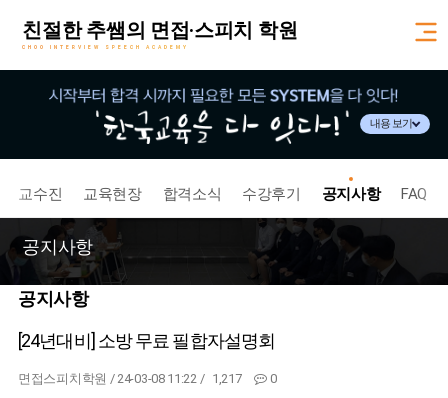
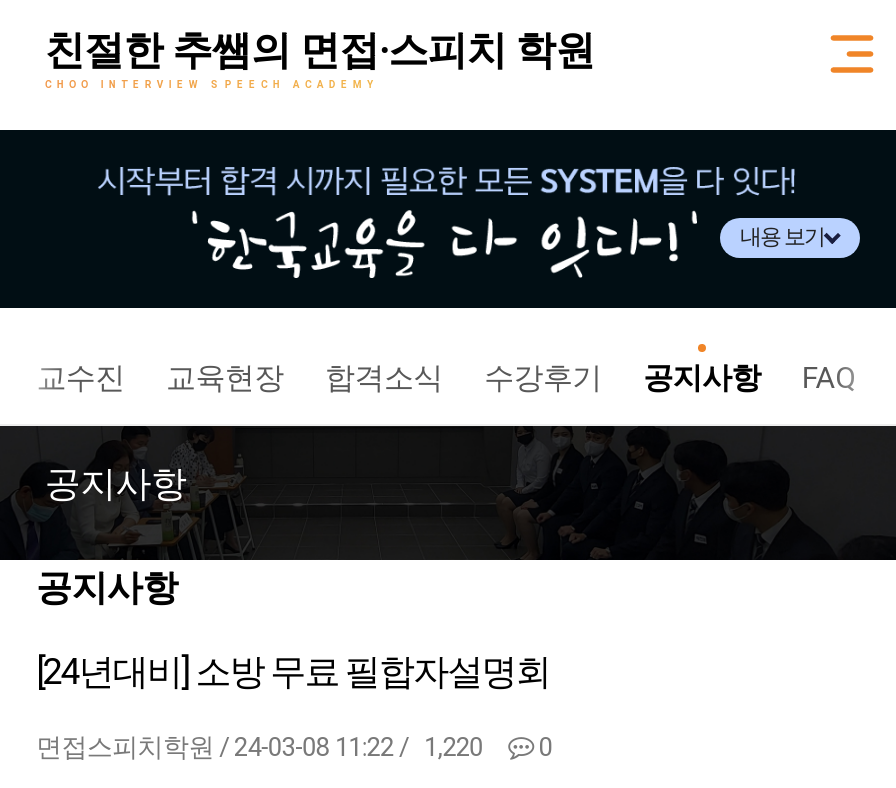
[18,371,241,386] 면접스피치학원 / 24-03-08 11:22 / 1,217 -> [36,731,483,761] 면접스피치학원 / 24-03-08 11:22 / 1,220

